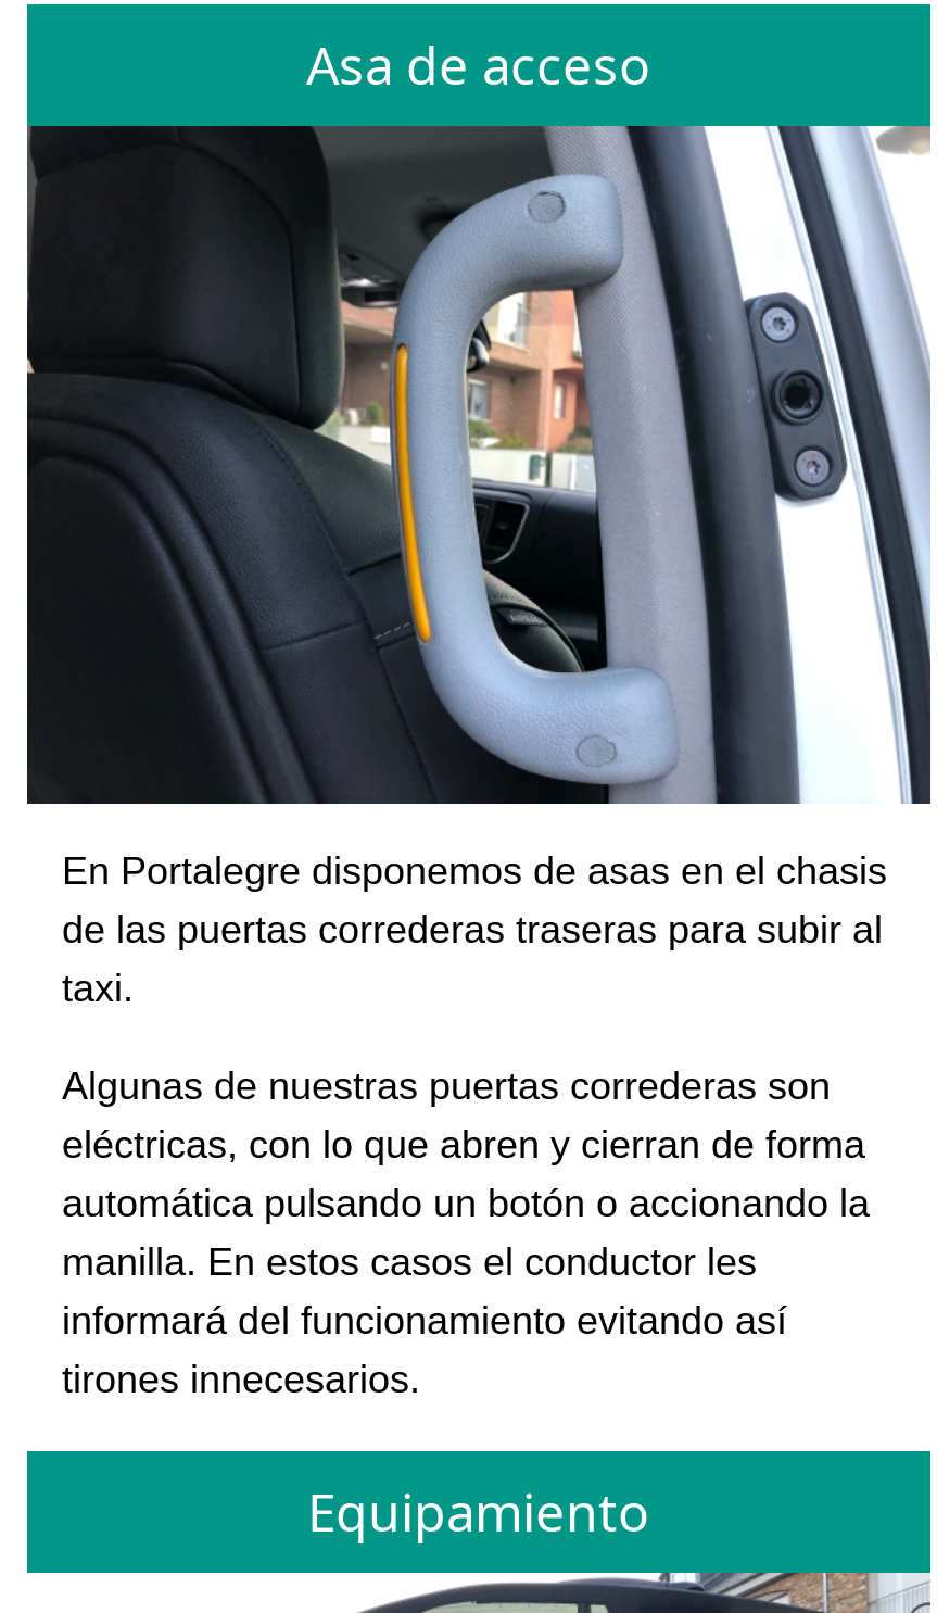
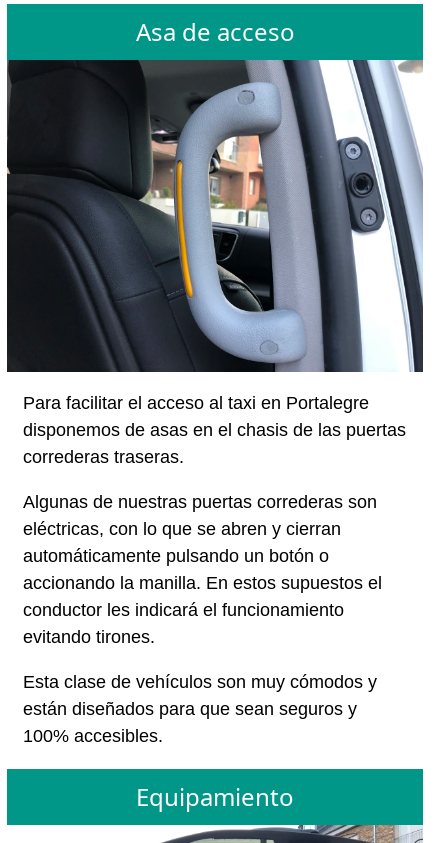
[62,850,887,1011] En Portalegre disponemos de asas en el chasis | de las puertas correderas traseras para subir al | taxi. -> [23,393,406,467] Para facilitar el acceso al taxi en Portalegre | disponemos de asas en el chasis de las puertas | correderas traseras.
[62,1124,870,1402] eléctricas, con lo que abren y cierran de forma | automática pulsando un botón o accionando la | manilla. En estos casos el conductor les | informará del funcionamiento evitando así | tirones innecesarios. -> [23,519,382,746] eléctricas, con lo que se abren y cierran | automáticamente pulsando un botón o | accionando la manilla. En estos supuestos el | conductor les indicará el funcionamiento | evitando tirones. | Esta clase de vehículos son muy cómodos y | están diseñados para que sean seguros y | 100% accesibles.

